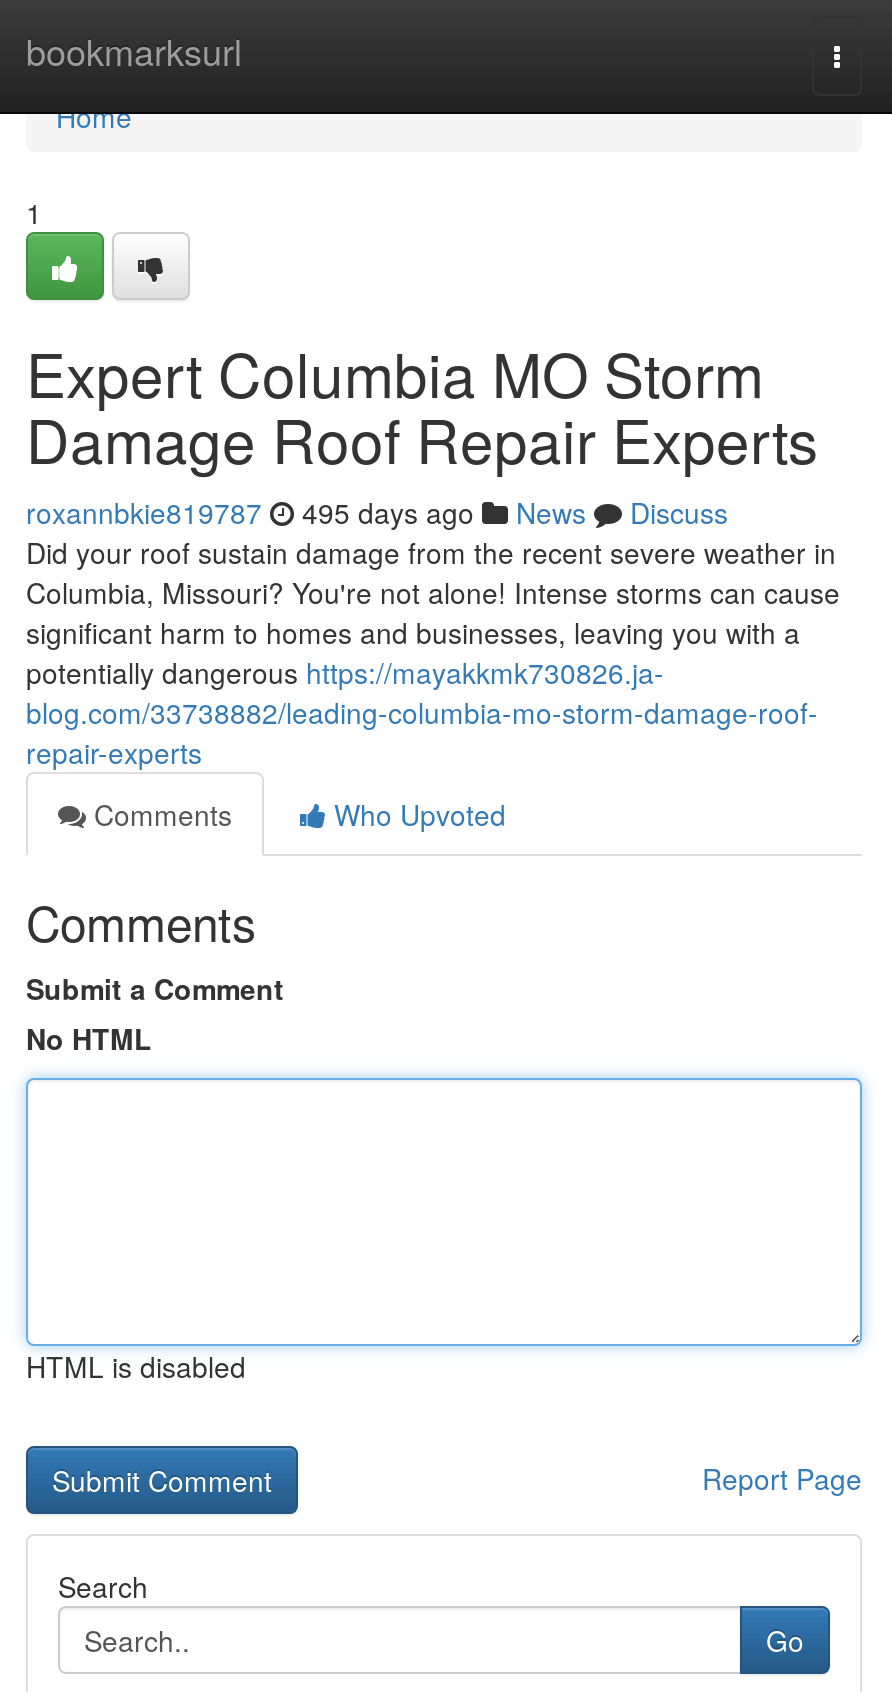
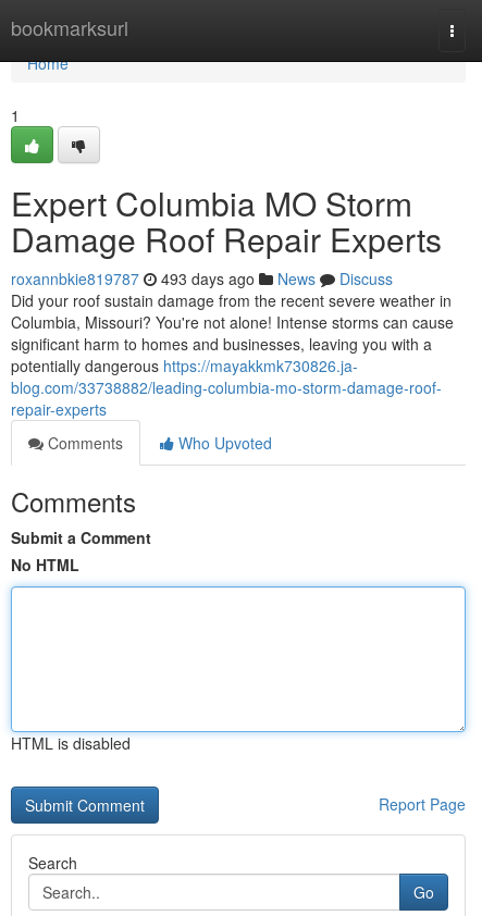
[26,492,728,532] roxannbkie819787 495 days ago News Discuss -> [11,268,393,289] roxannbkie819787 493 days ago News Discuss

